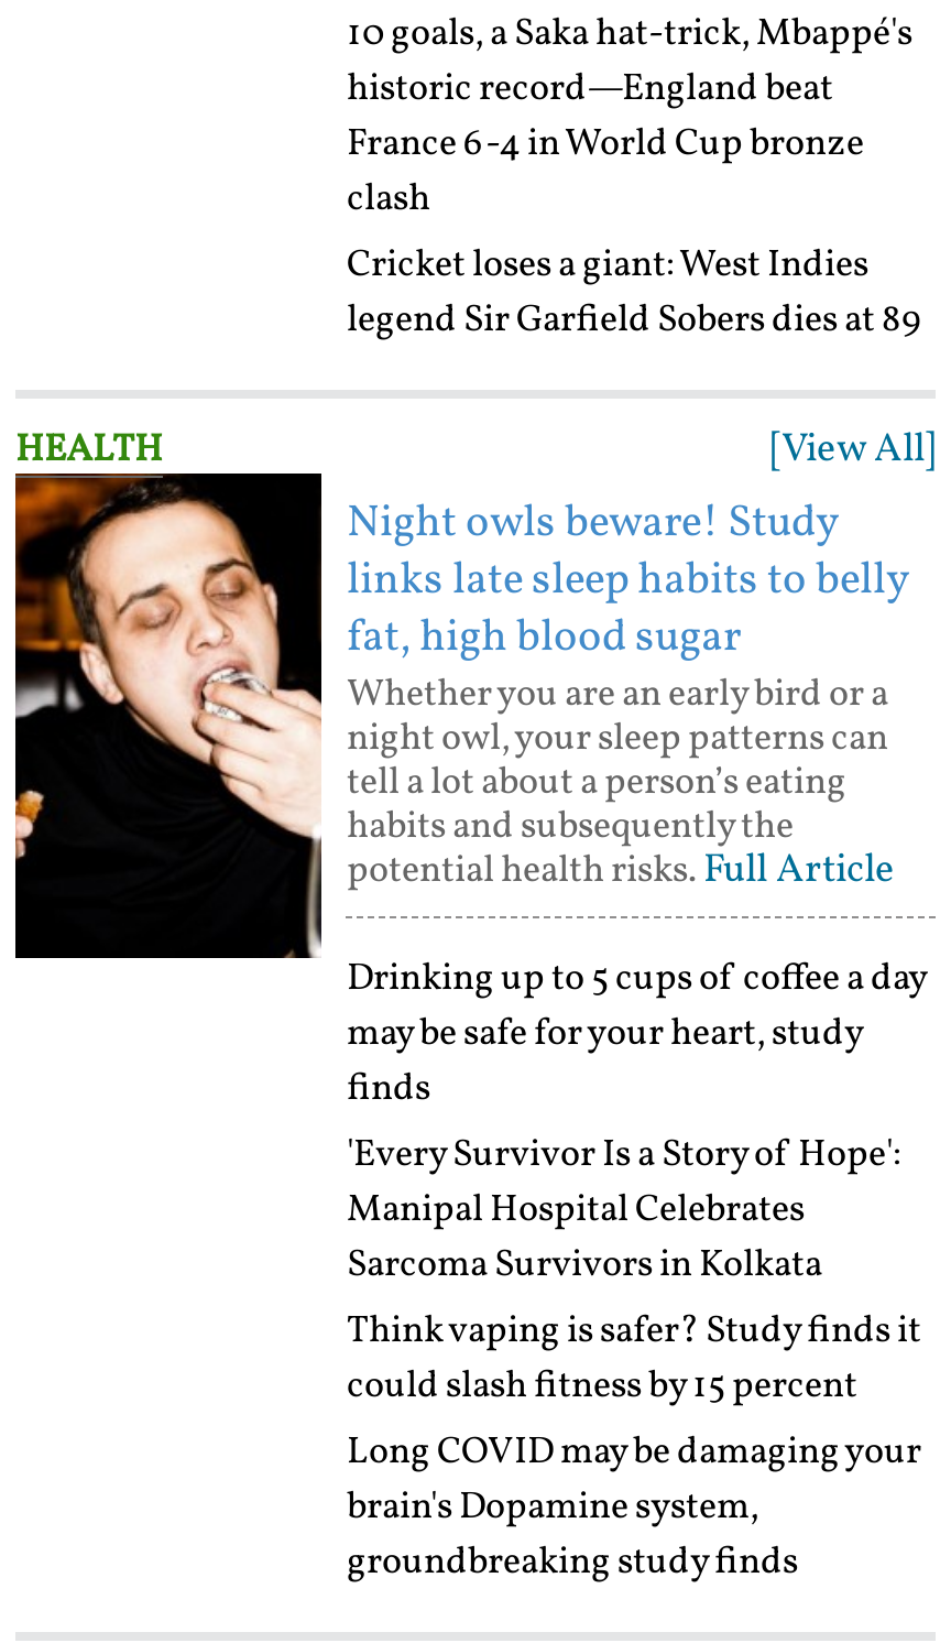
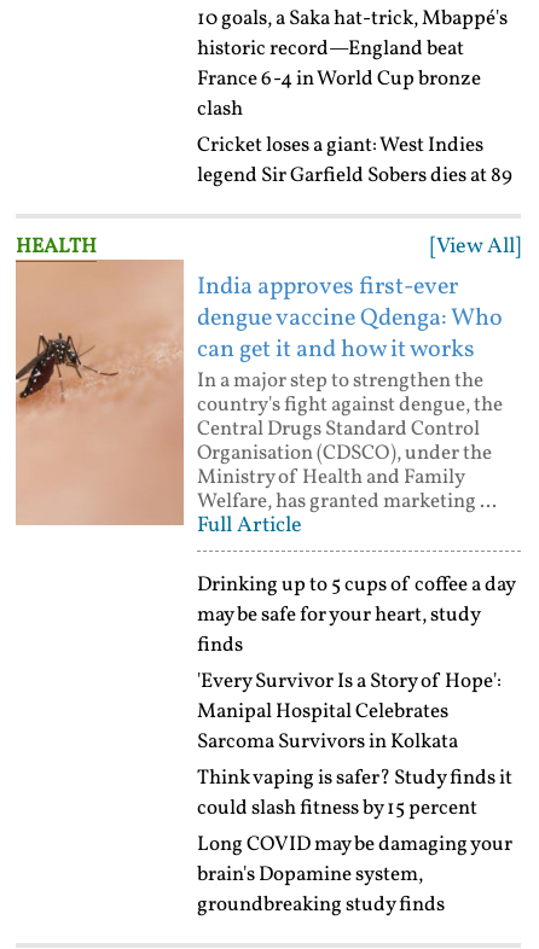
[13,471,908,960] [image] | Night owls beware! Study | links late sleep habits to belly | fat, high blood sugar | Whether you are an early bird or a | night owl, your sleep patterns can | tell a lot about a person’s eating | habits and subsequently the | potential health risks. Full Article -> [15,258,503,541] [image] | India approves first-ever | dengue vaccine Qdenga: Who | can get it and how it works | In a major step to strengthen the | country's fight against dengue, the | Central Drugs Standard Control | Organisation (CDSCO), under the | Ministry of Health and Family | Welfare, has granted marketing ... | Full Article

